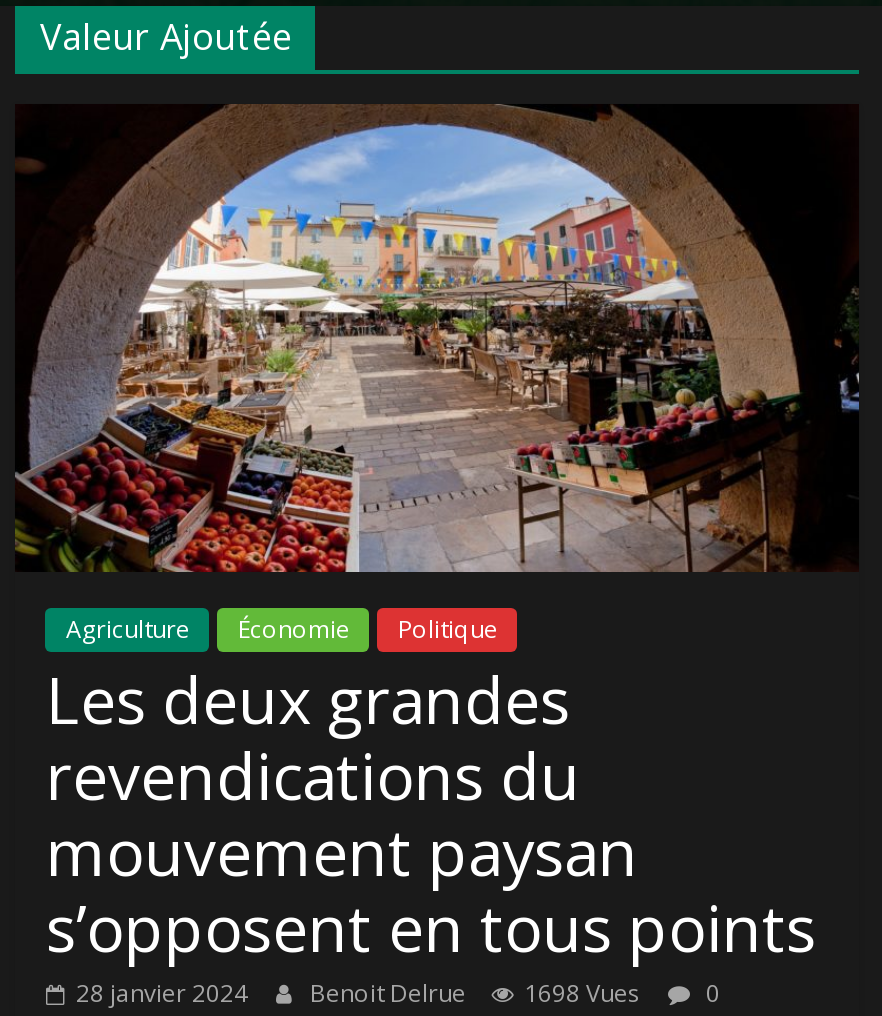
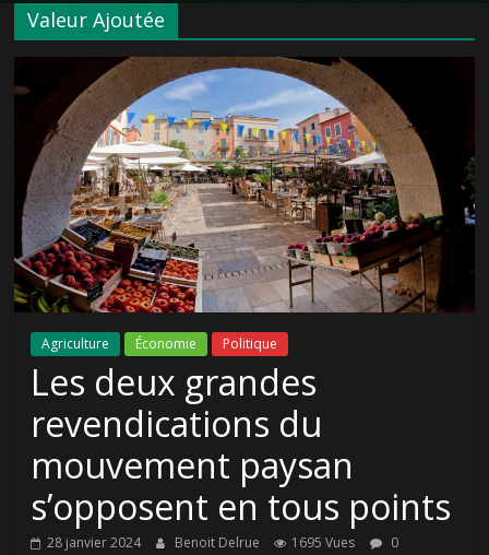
[76,976,720,1010] 28 janvier 2024 Benoit Delrue 1698 Vues 0 -> [47,533,399,552] 28 janvier 2024 Benoit Delrue 1695 Vues 0

